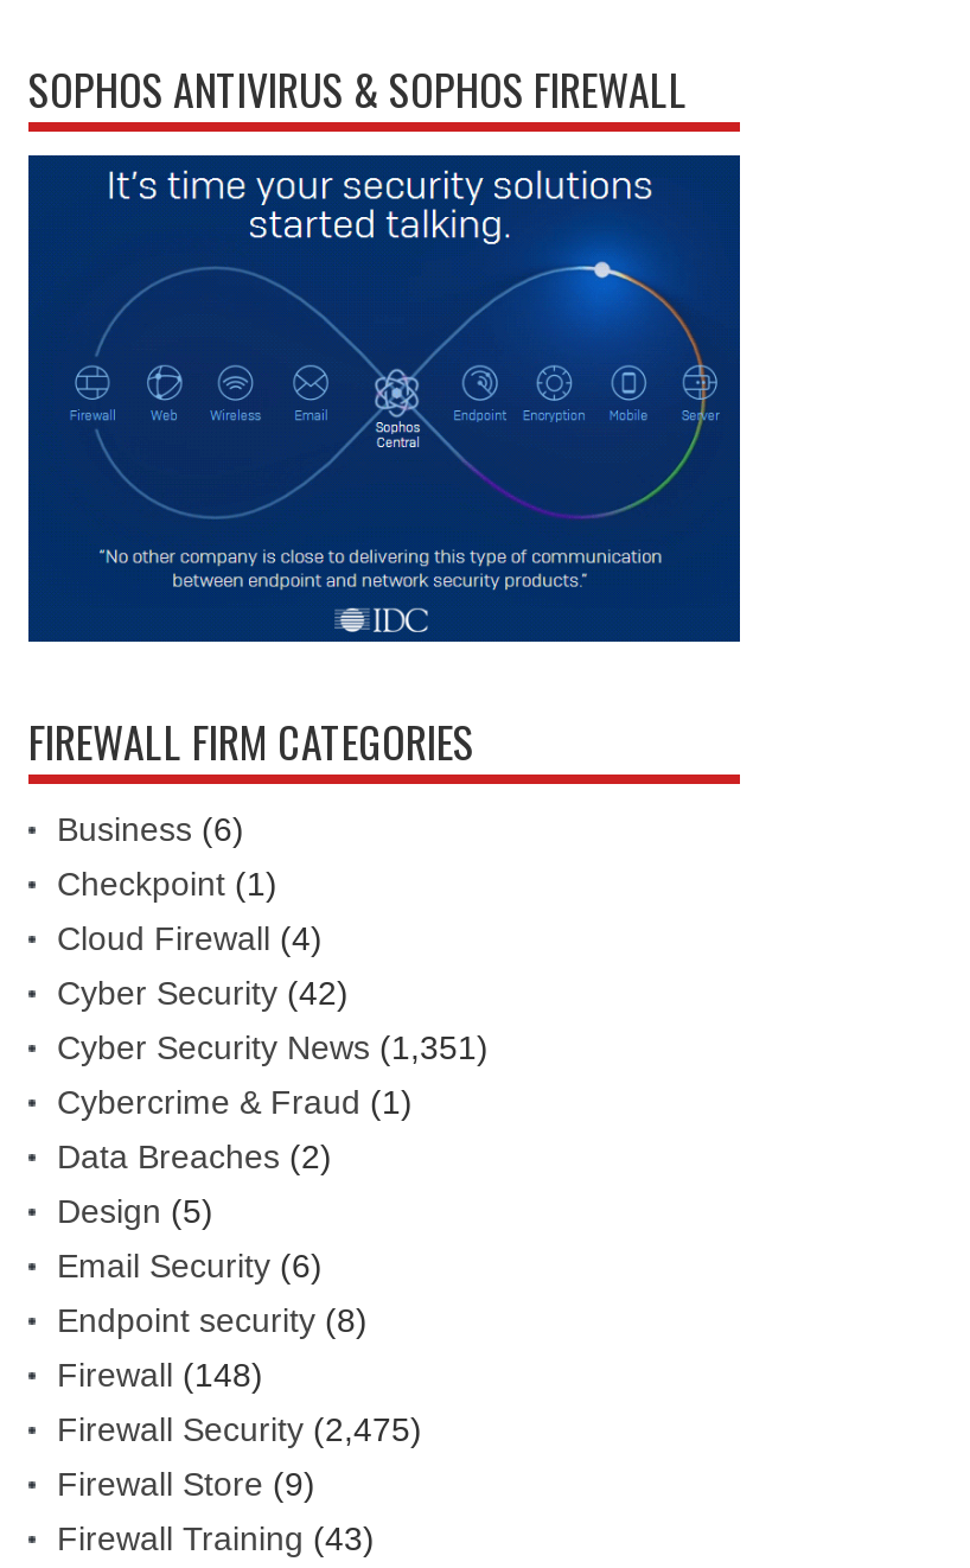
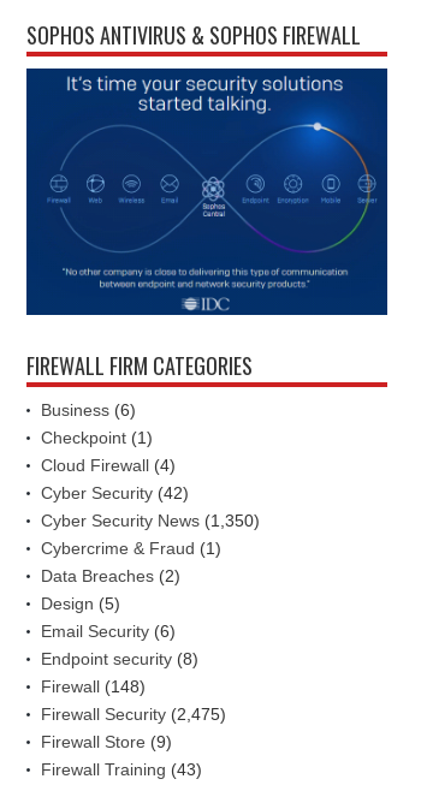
[57,1028,489,1066] Cyber Security News (1,351) -> [41,511,260,531] Cyber Security News (1,350)

